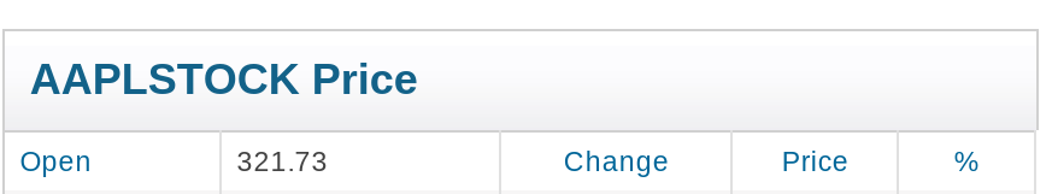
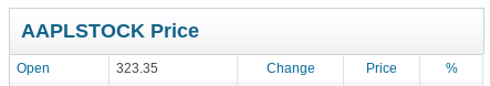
[237,145,328,177] 321.73 -> [116,61,158,75] 323.35

